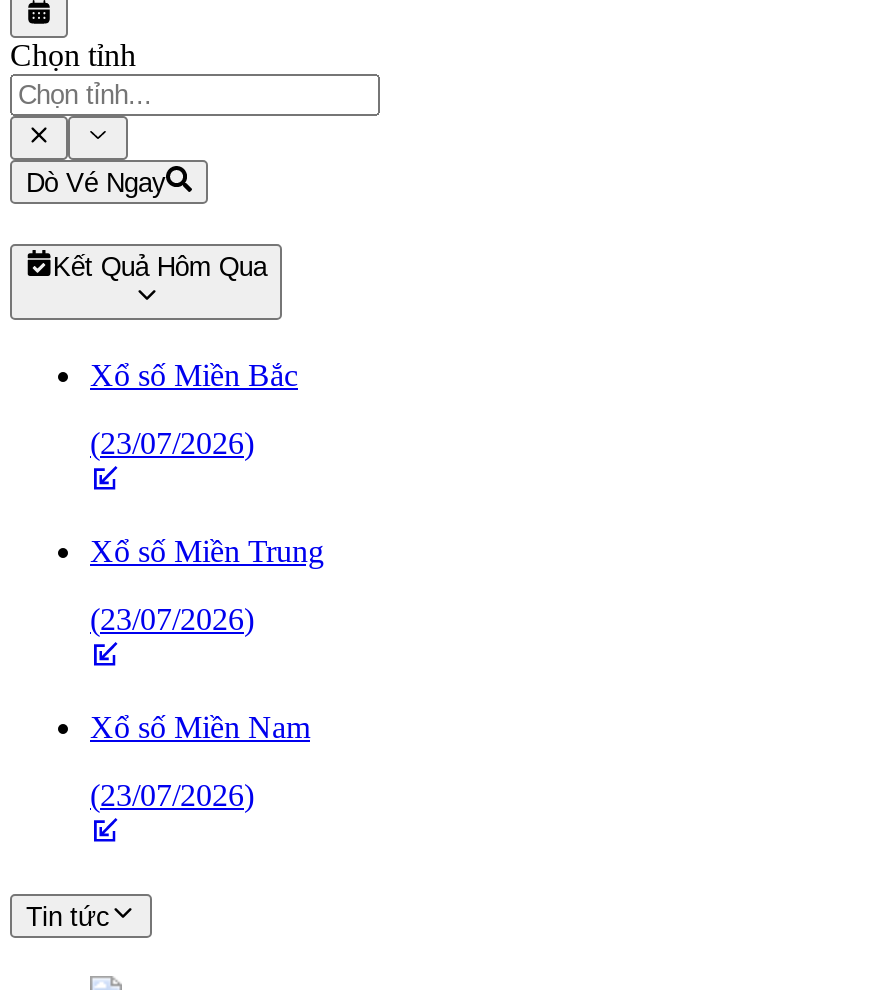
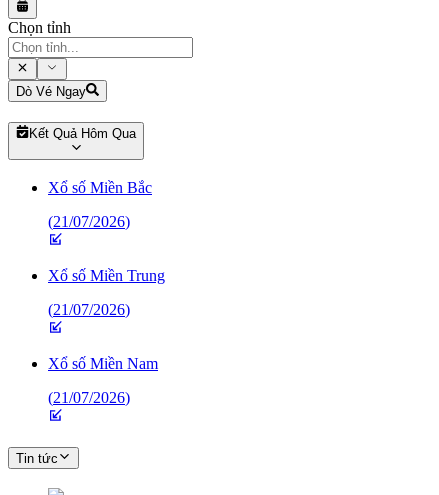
[90,426,254,460] (23/07/2026) -> [48,213,130,230] (21/07/2026)
[90,602,254,636] (23/07/2026) -> [48,301,130,318] (21/07/2026)
[90,778,254,812] (23/07/2026) -> [48,389,130,406] (21/07/2026)

